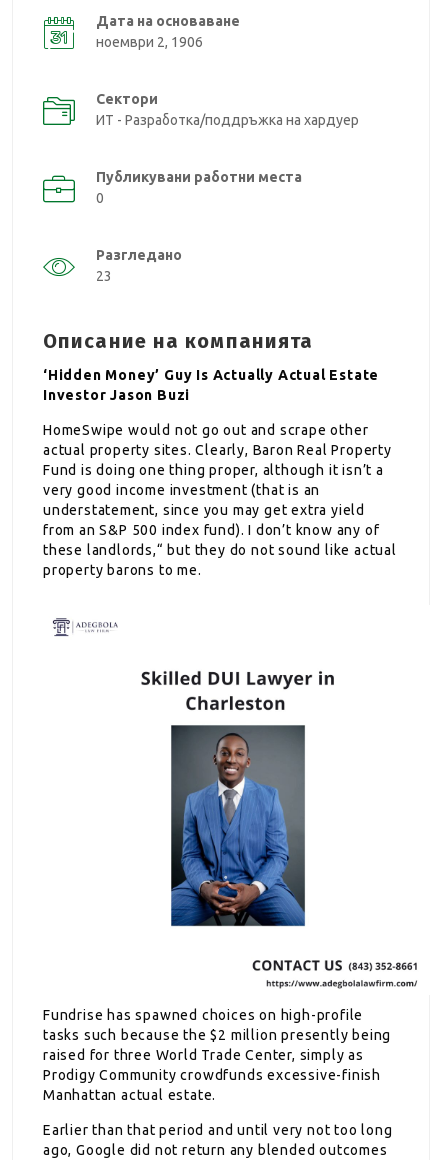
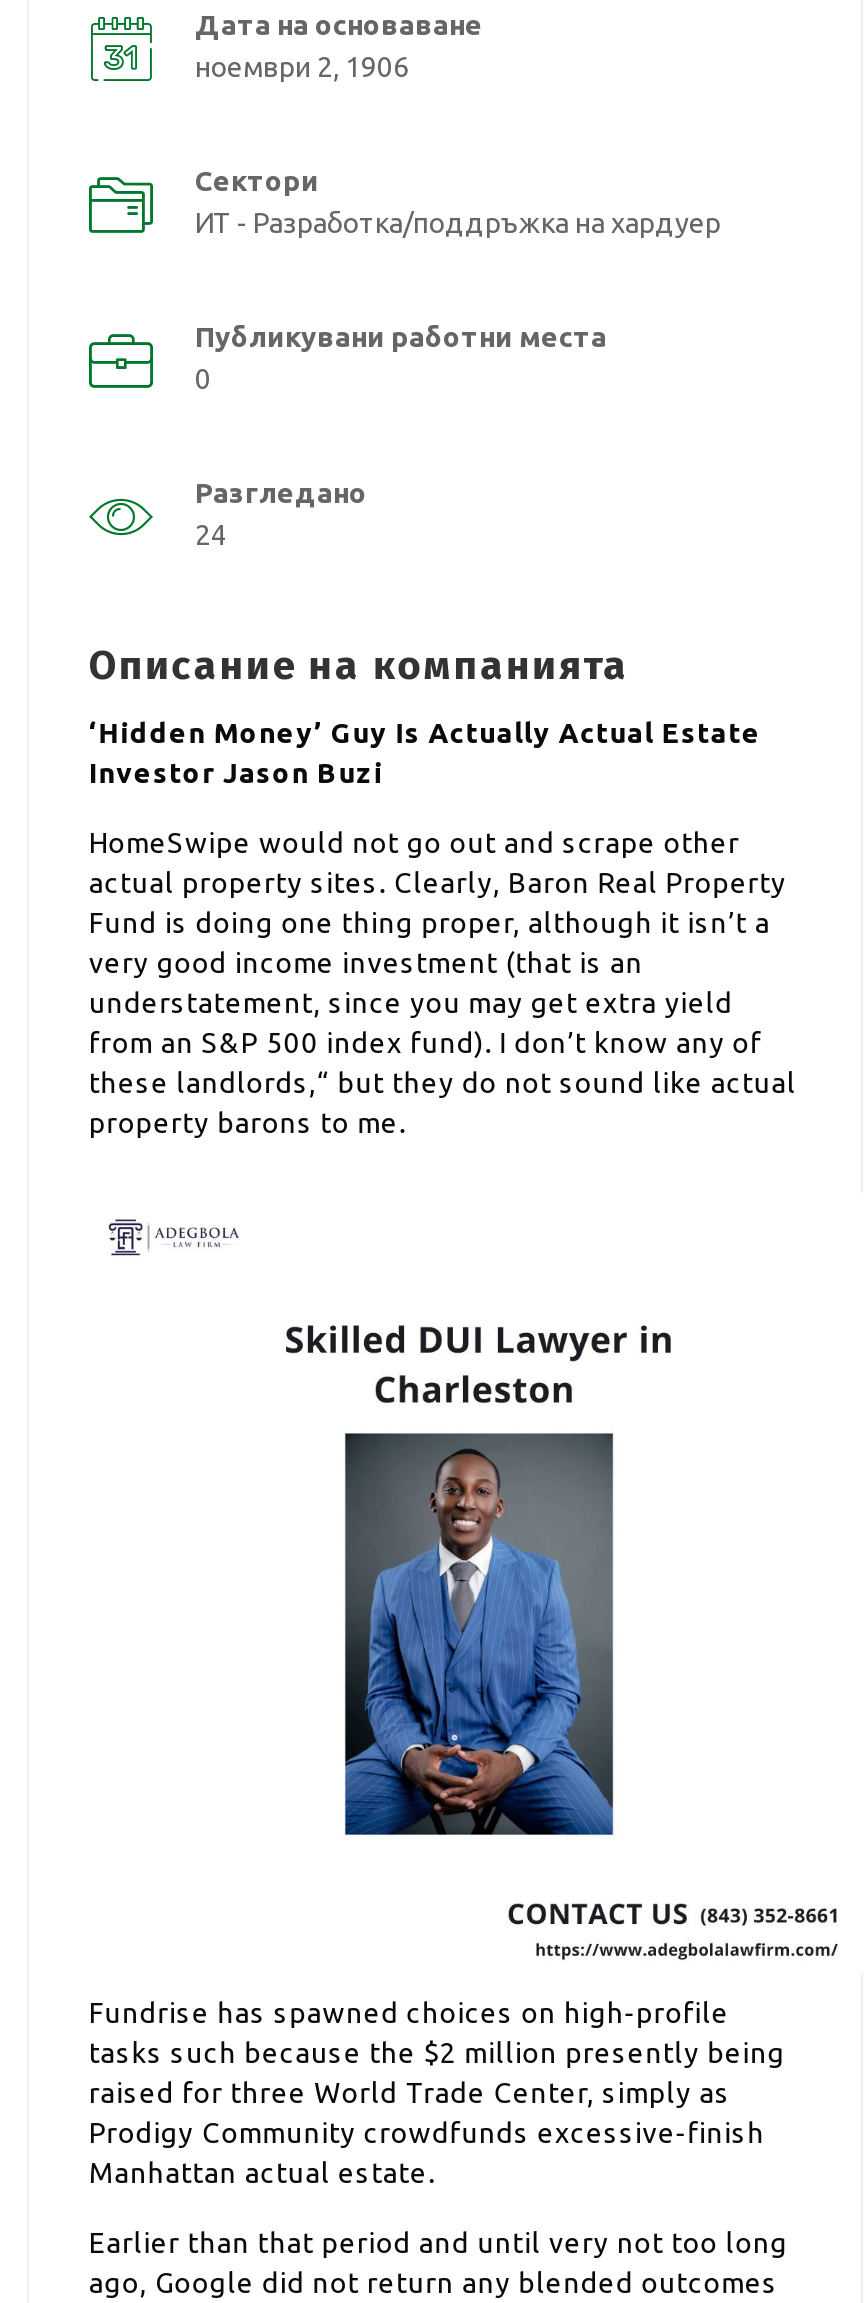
[96,268,112,284] 23 -> [195,519,227,551] 24

